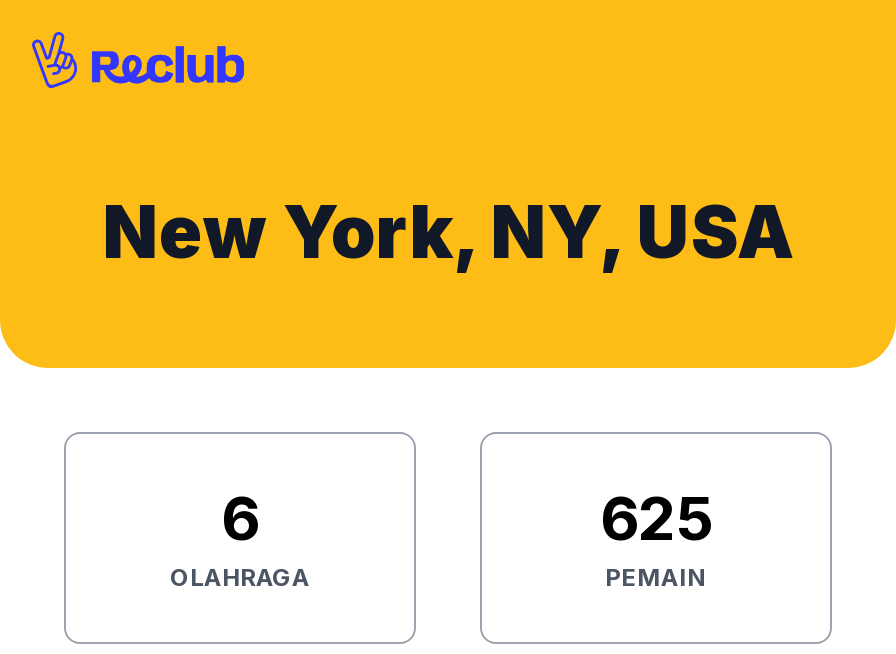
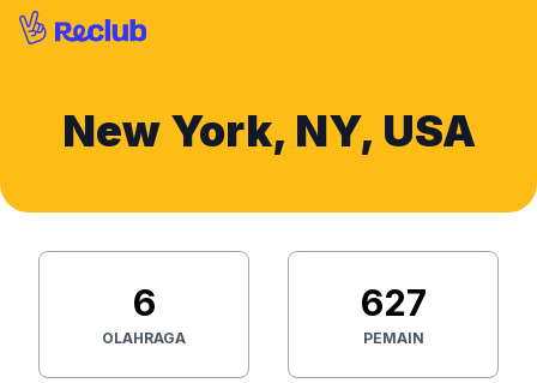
[600,482,712,554] 625 -> [360,281,426,324] 627

